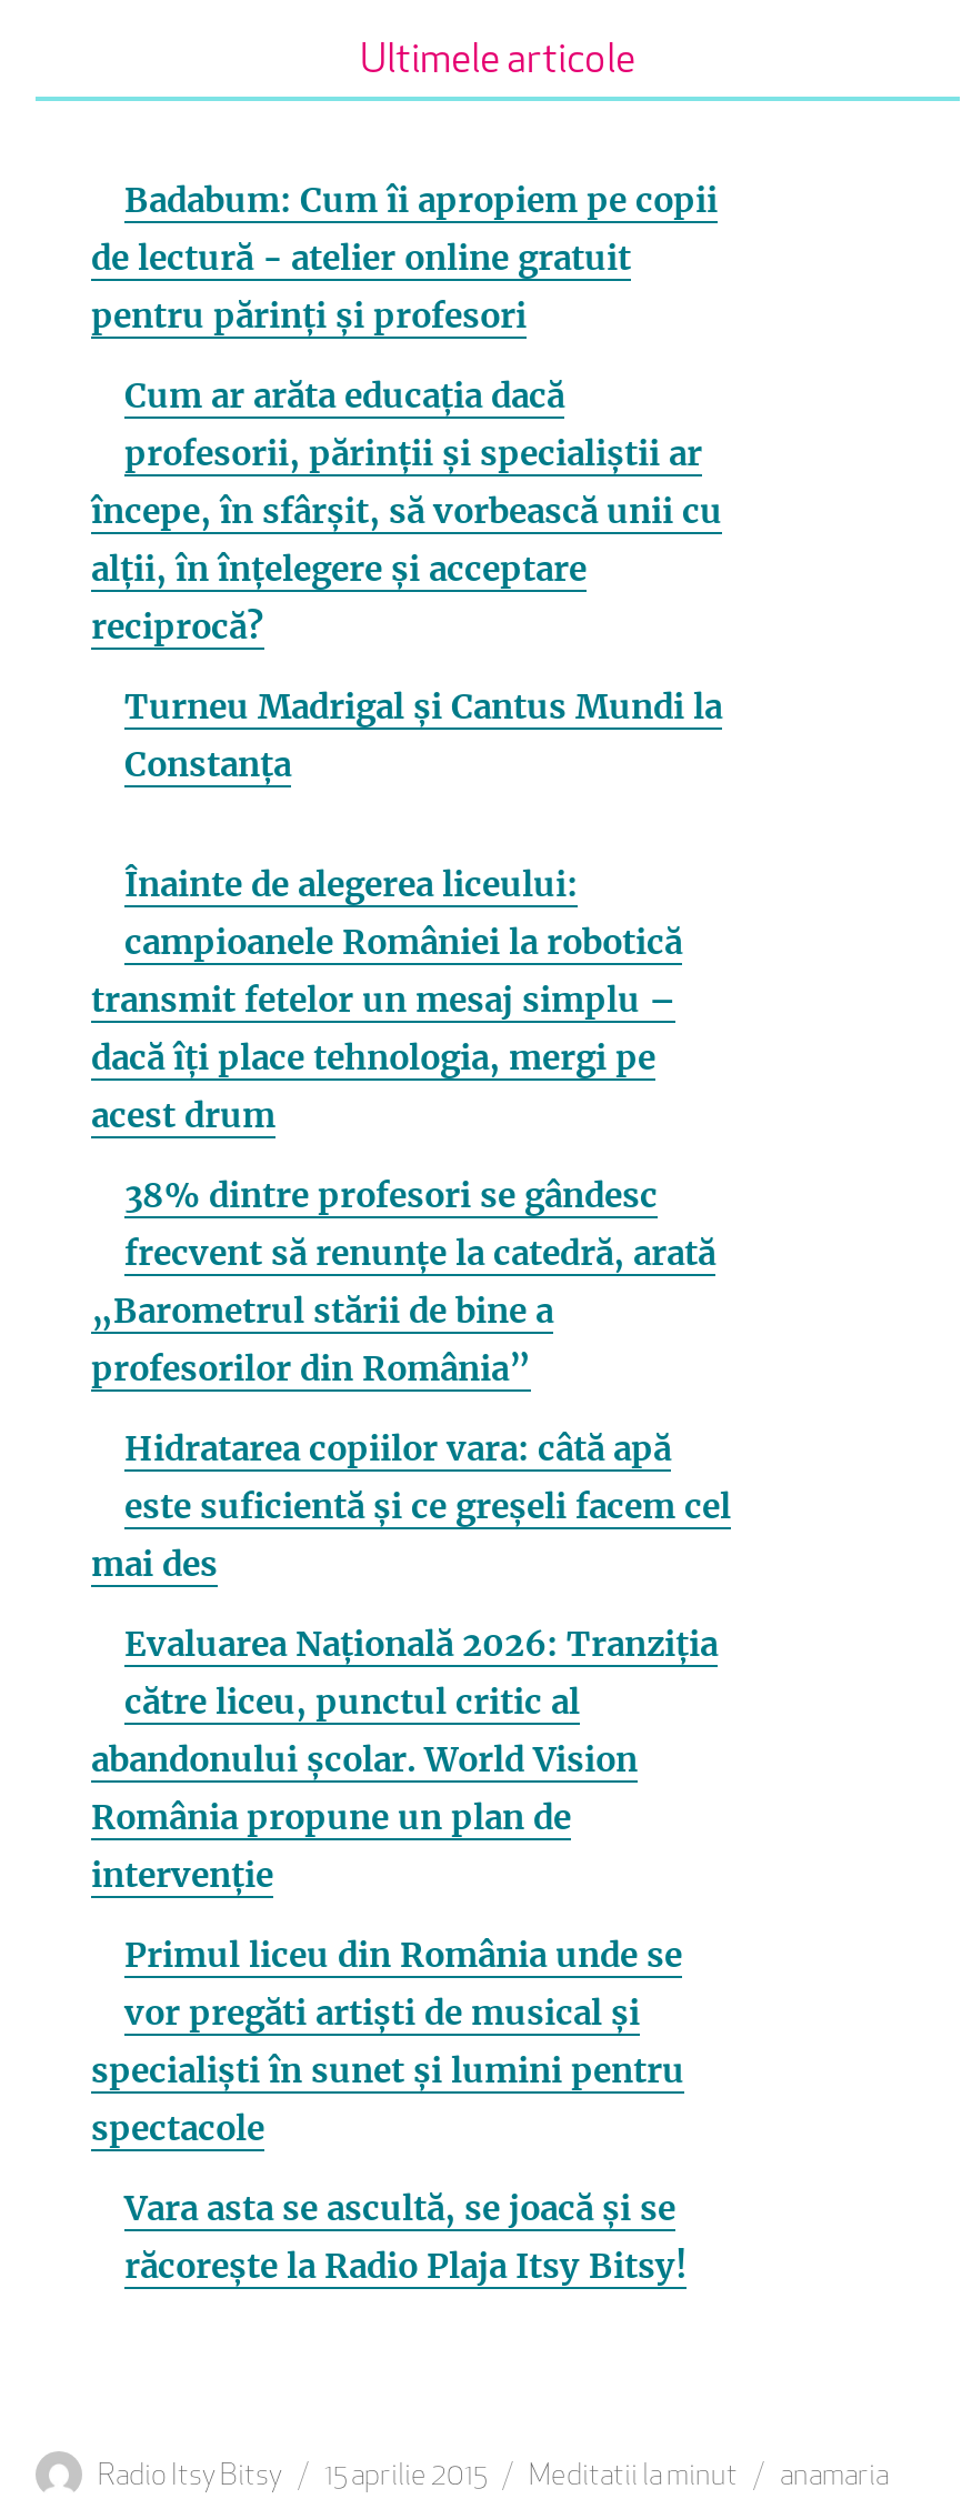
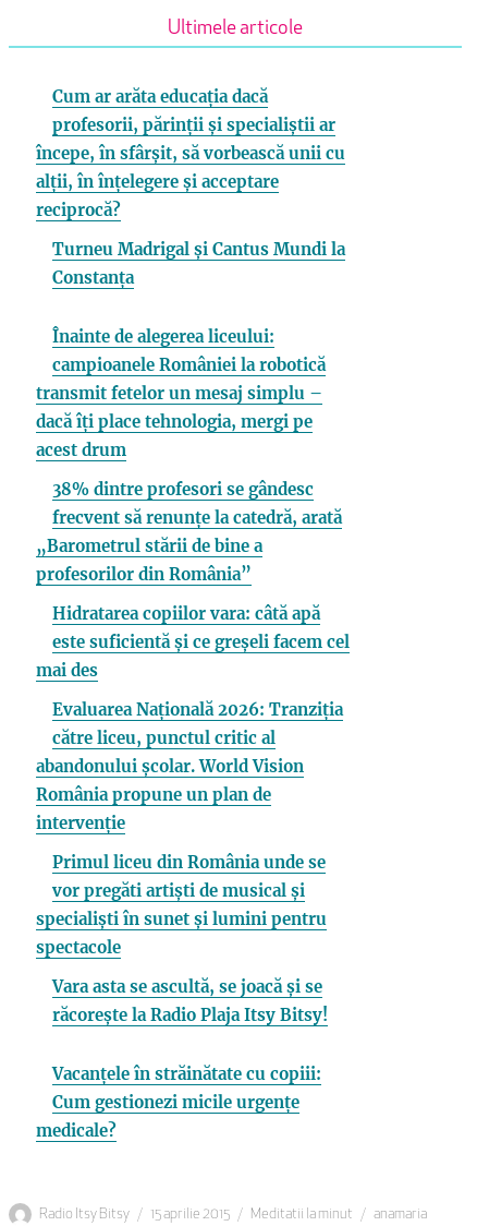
[91,179,718,336] Badabum: Cum îi apropiem pe copii | de lectură - atelier online gratuit | pentru părinți și profesori -> none
moved [91,374,731,2287] -> [36,87,350,1026]: Cum ar arăta educația dacă | profesorii, părinții și specialiștii ar | începe, în sfârșit, să vorbească unii cu | ... | Vara asta se ascultă, se joacă și se | răcorește la Radio Plaja Itsy Bitsy!
none -> [36,1064,321,1141] Vacanțele în străinătate cu copiii: | Cum gestionezi micile urgențe | medicale?

